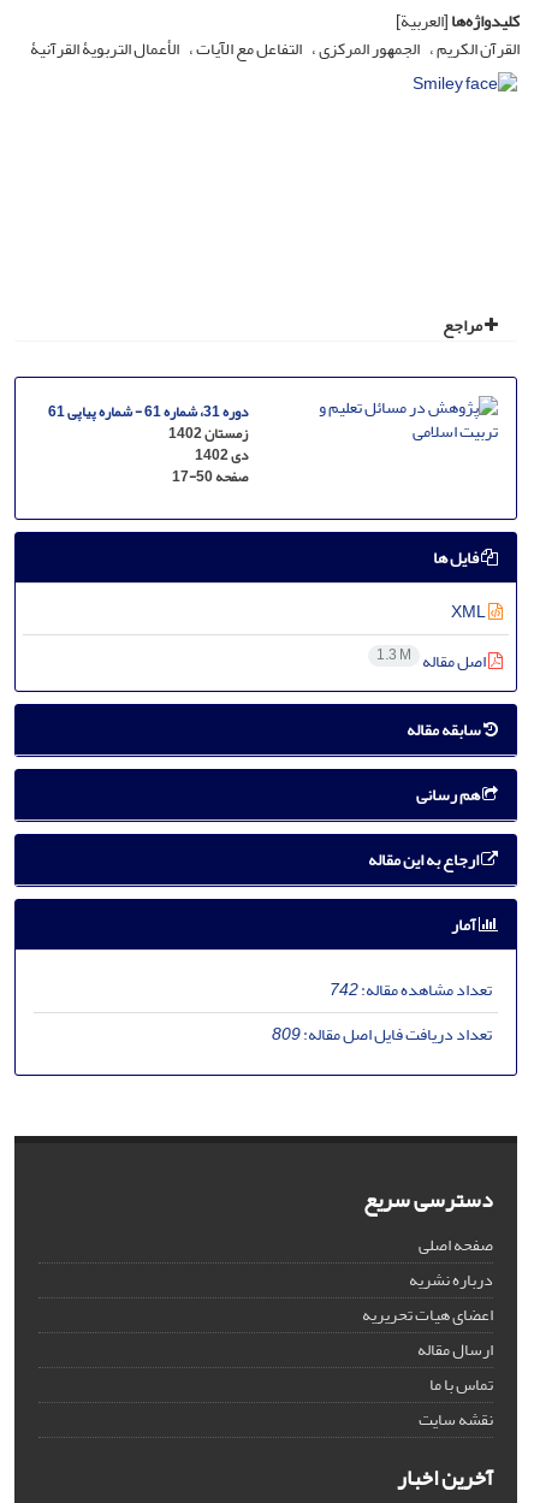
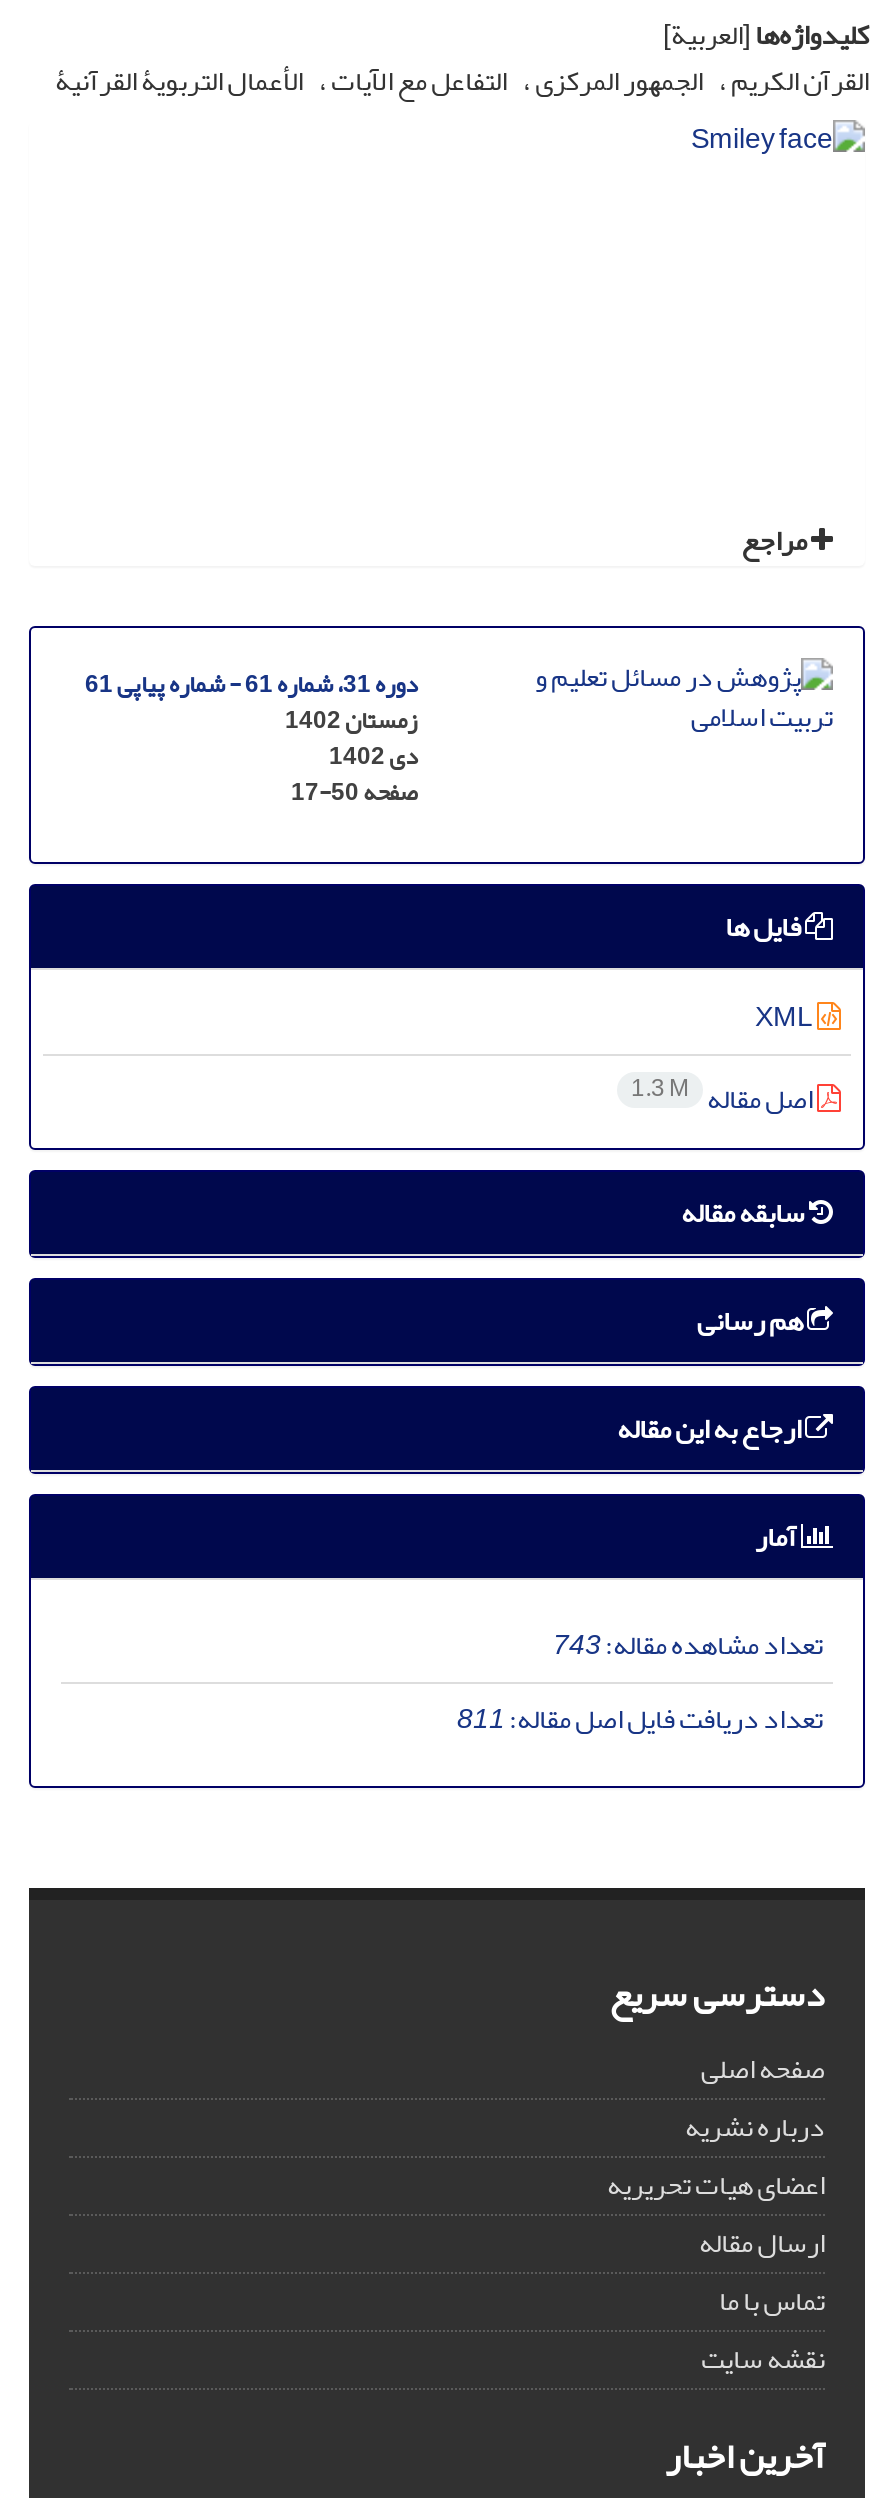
[330,973,492,1006] تعداد مشاهده مقاله:742 -> [553,1618,823,1672] تعداد مشاهده مقاله:743
[272,1018,492,1050] تعداد دریافت فایل اصل مقاله:809 -> [457,1692,823,1746] تعداد دریافت فایل اصل مقاله:811

